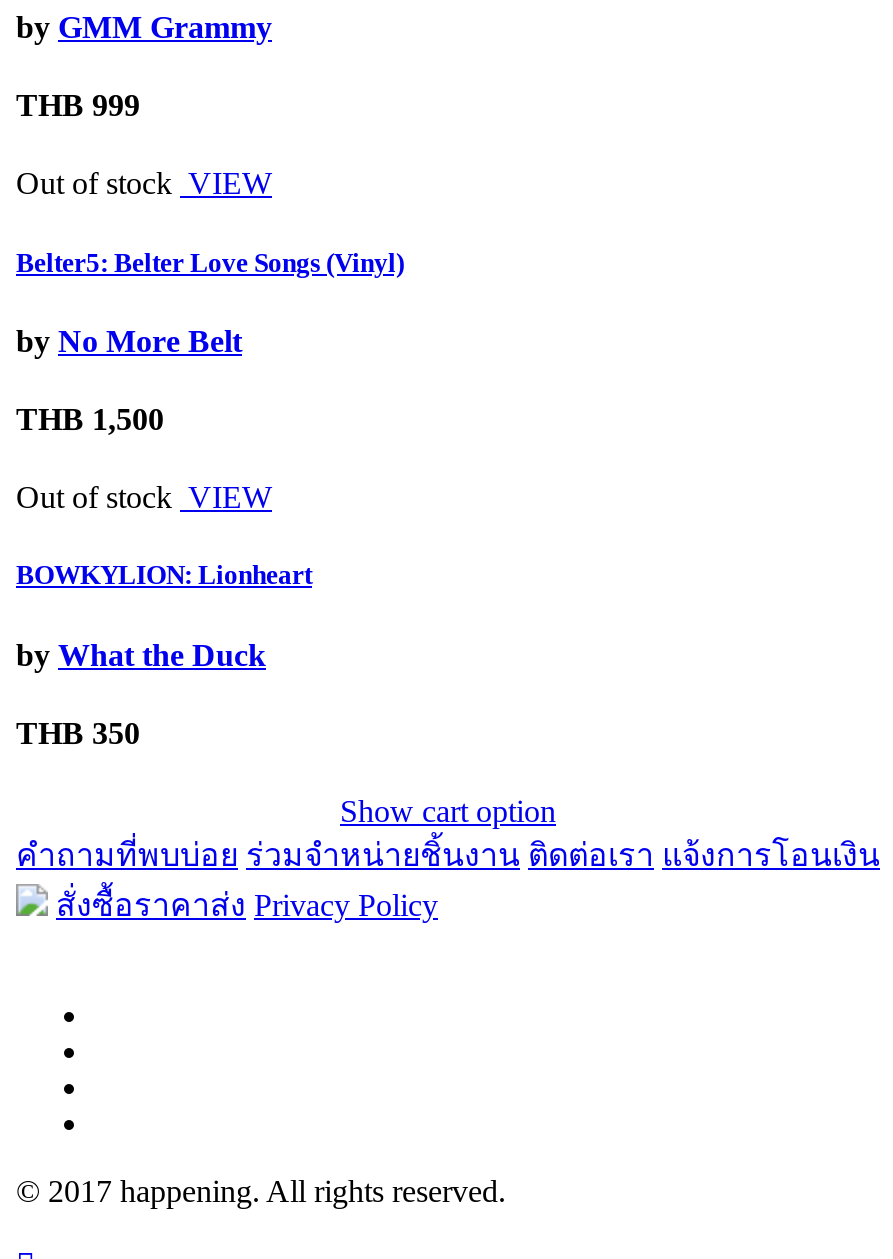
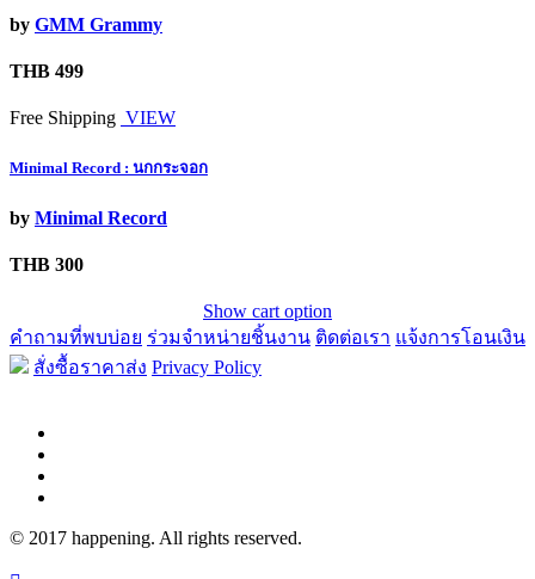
[16,88,404,750] THB 999 | Out of stock VIEW | Belter5: Belter Love Songs (Vinyl) | by No More Belt | THB 1,500 | Out of stock VIEW | BOWKYLION: Lionheart | by What the Duck | THB 350 -> [10,61,208,274] THB 499 | Free Shipping VIEW | Minimal Record : นกกระจอก | by Minimal Record | THB 300

